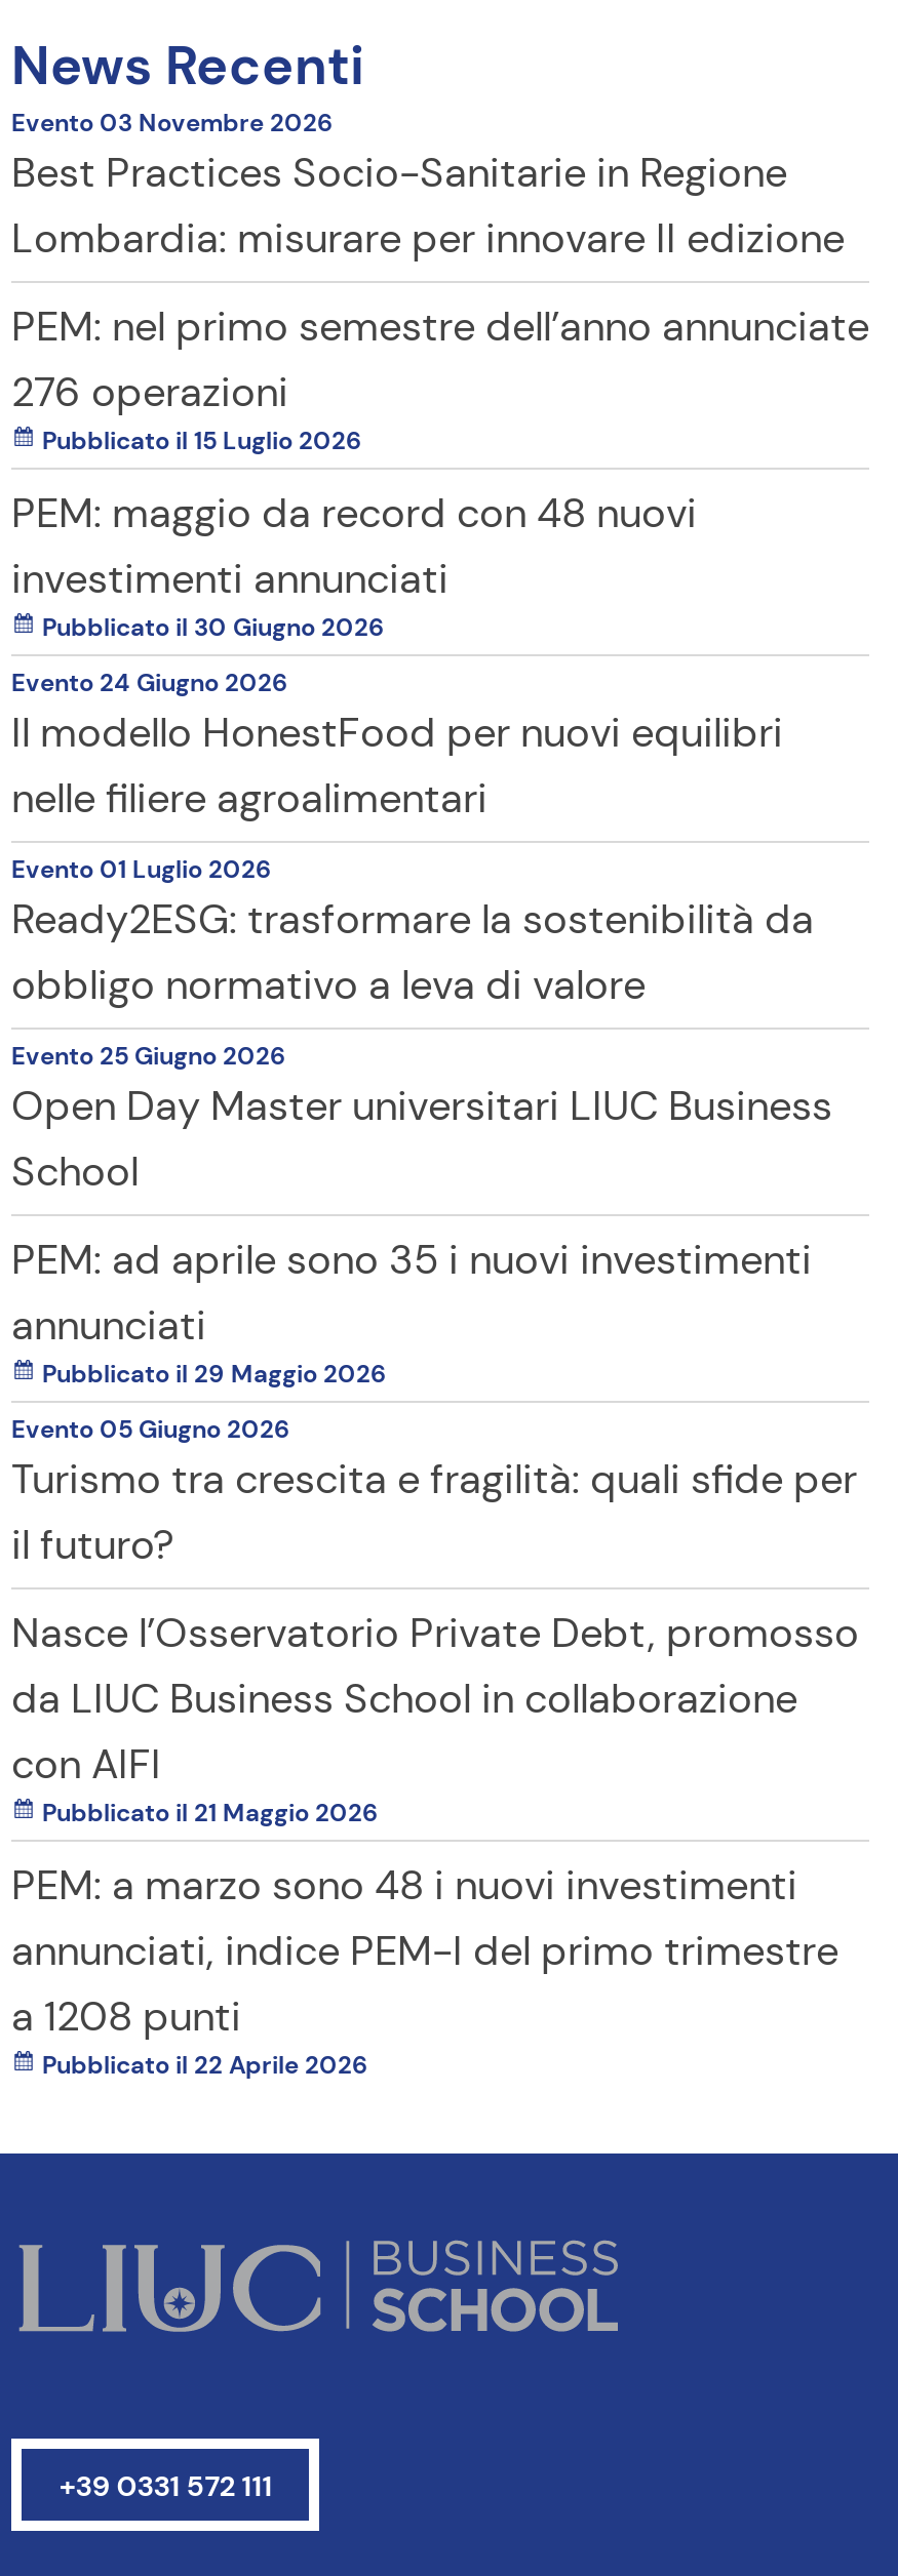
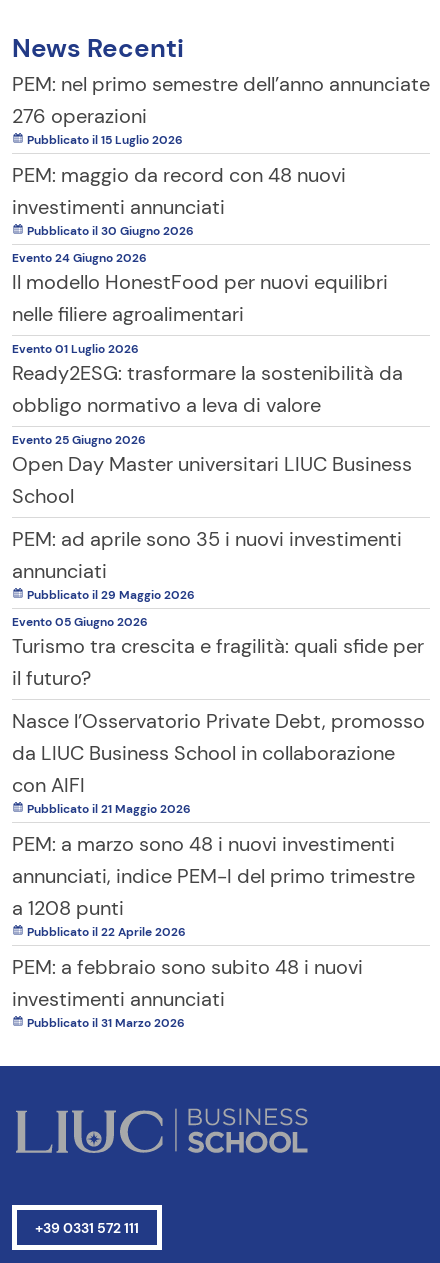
[11,107,845,265] Evento 03 Novembre 2026 | Best Practices Socio-Sanitarie in Regione | Lombardia: misurare per innovare II edizione -> none
moved [11,300,869,2082] -> [12,71,430,940]: PEM: nel primo semestre dell’anno annunciate | 276 operazioni | Pubblicato il 15 Luglio 2026 | ... | a 1208 punti | Pubblicato il 22 Aprile 2026
none -> [12,954,363,1031] PEM: a febbraio sono subito 48 i nuovi | investimenti annunciati | Pubblicato il 31 Marzo 2026

